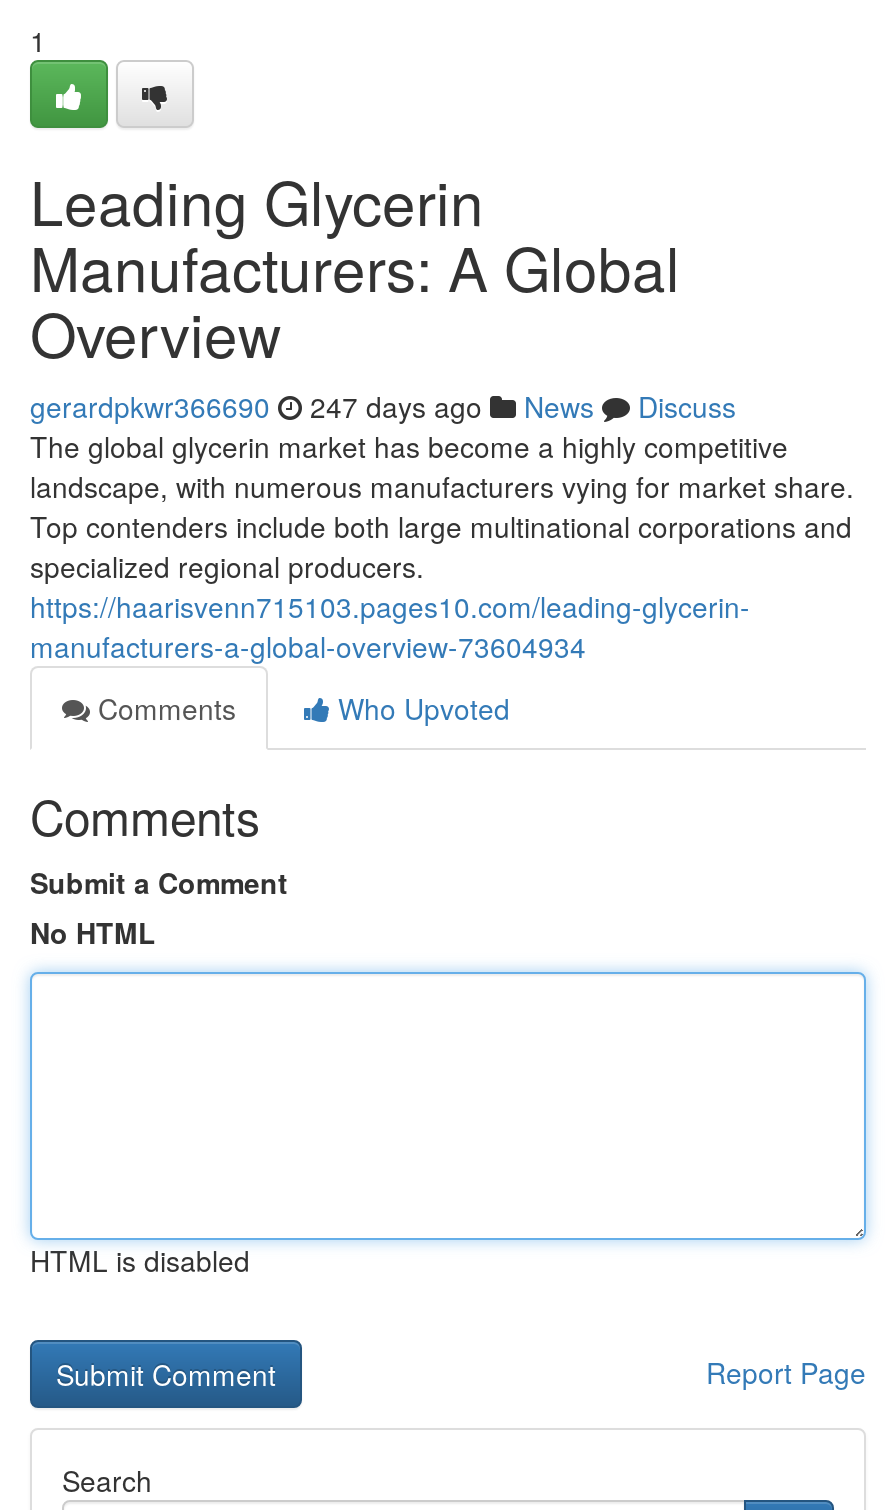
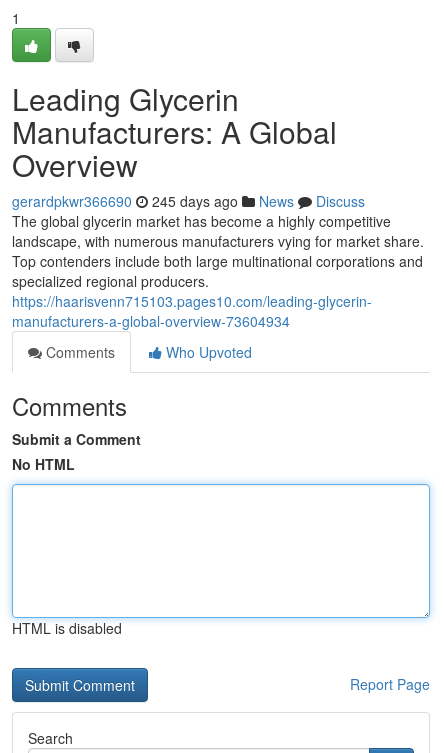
[30,386,736,426] gerardpkwr366690 247 days ago News Discuss -> [12,191,365,211] gerardpkwr366690 245 days ago News Discuss

